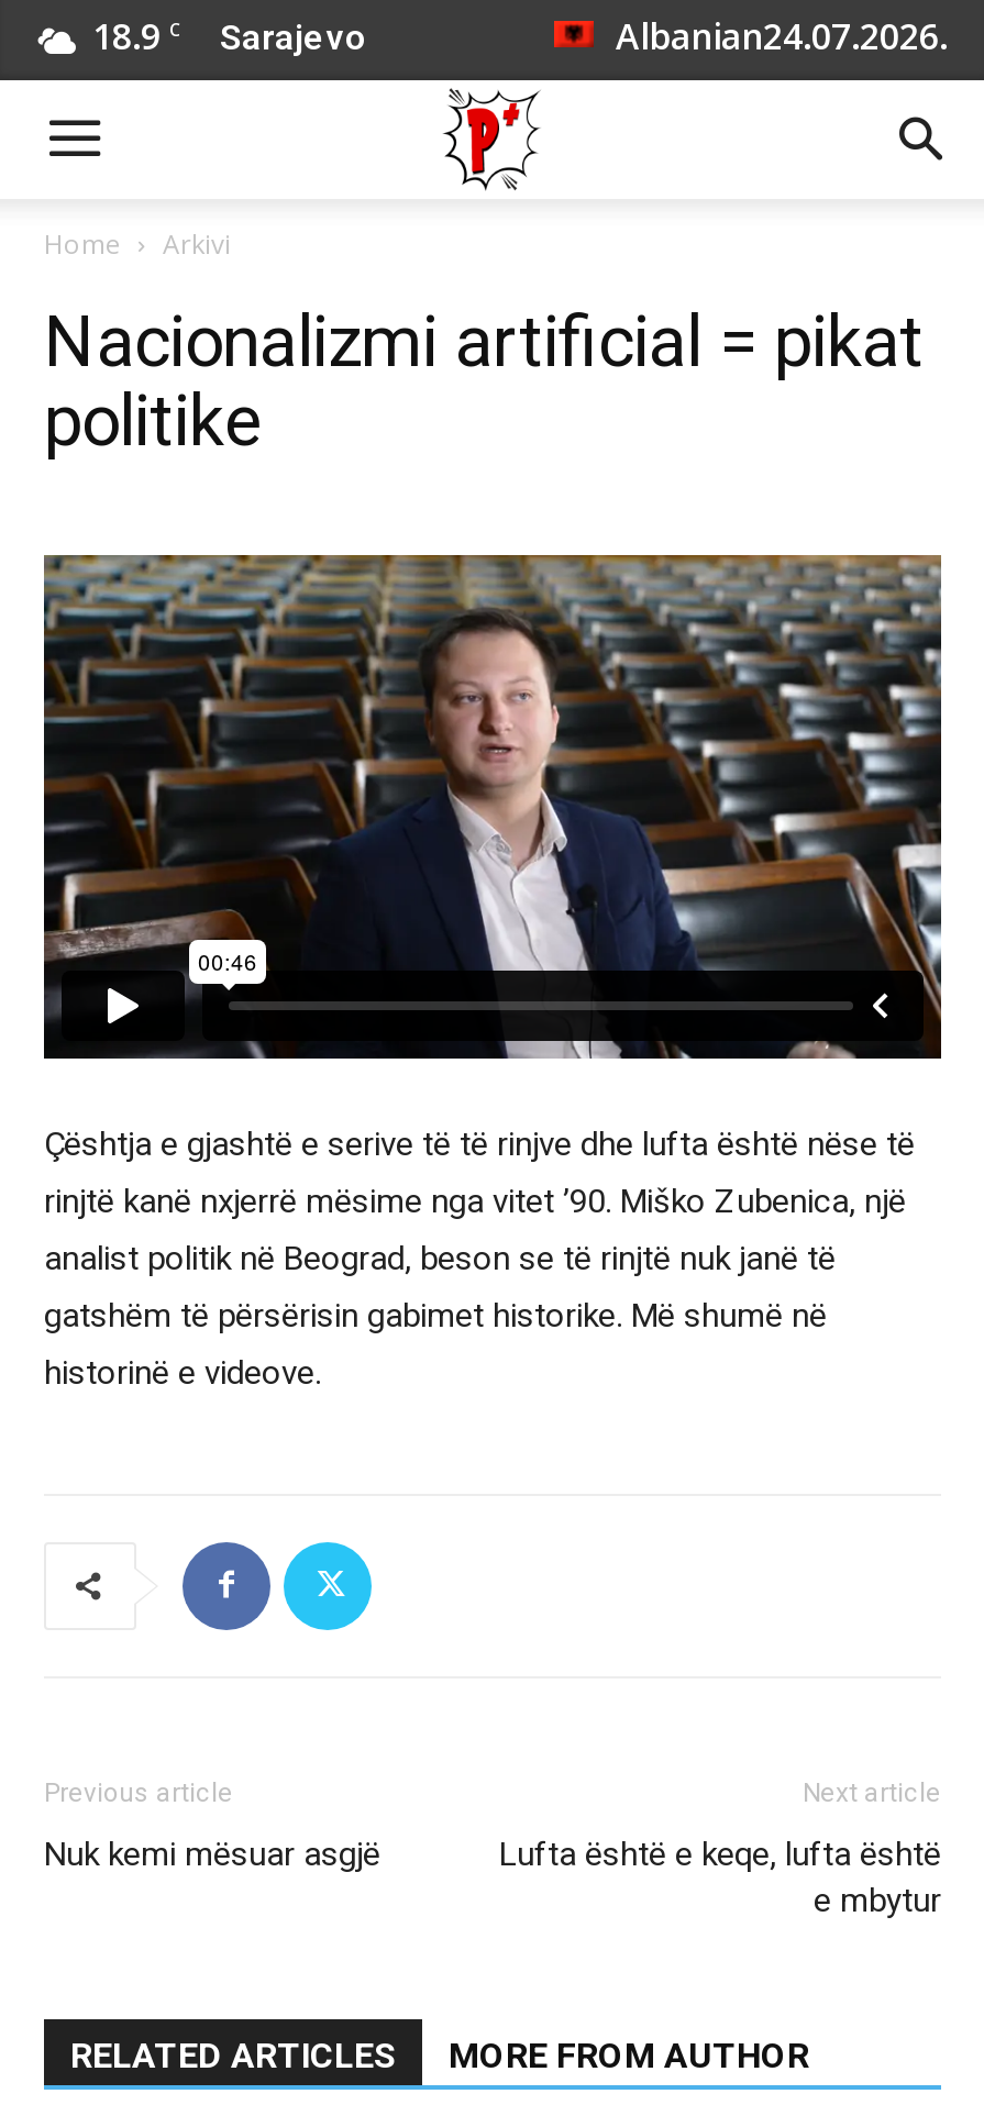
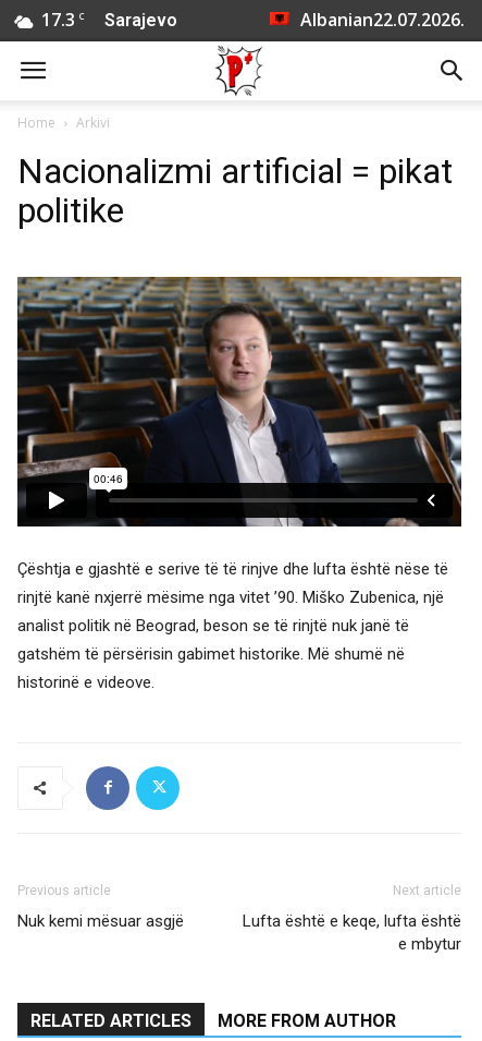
[92,12,367,60] 18.9 C Sarajevo -> [41,8,177,32] 17.3 C Sarajevo
[616,12,948,60] Albanian 24.07.2026. -> [300,8,465,32] Albanian 22.07.2026.

